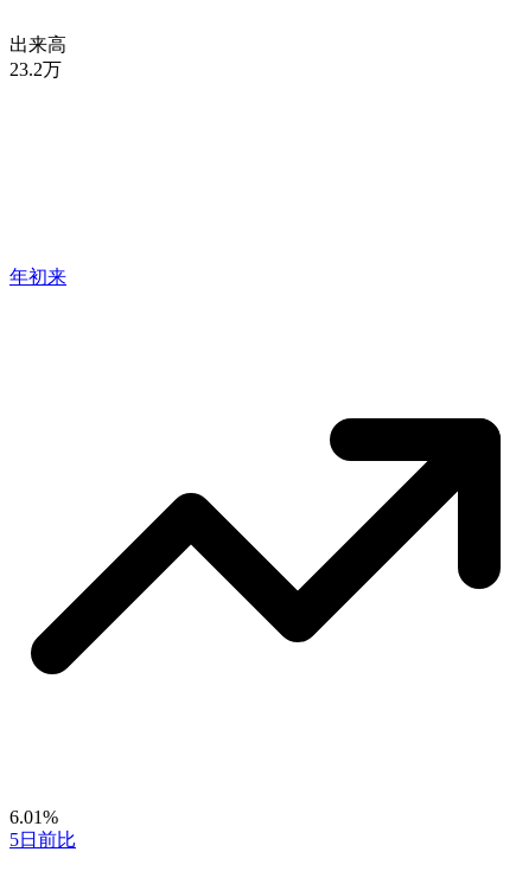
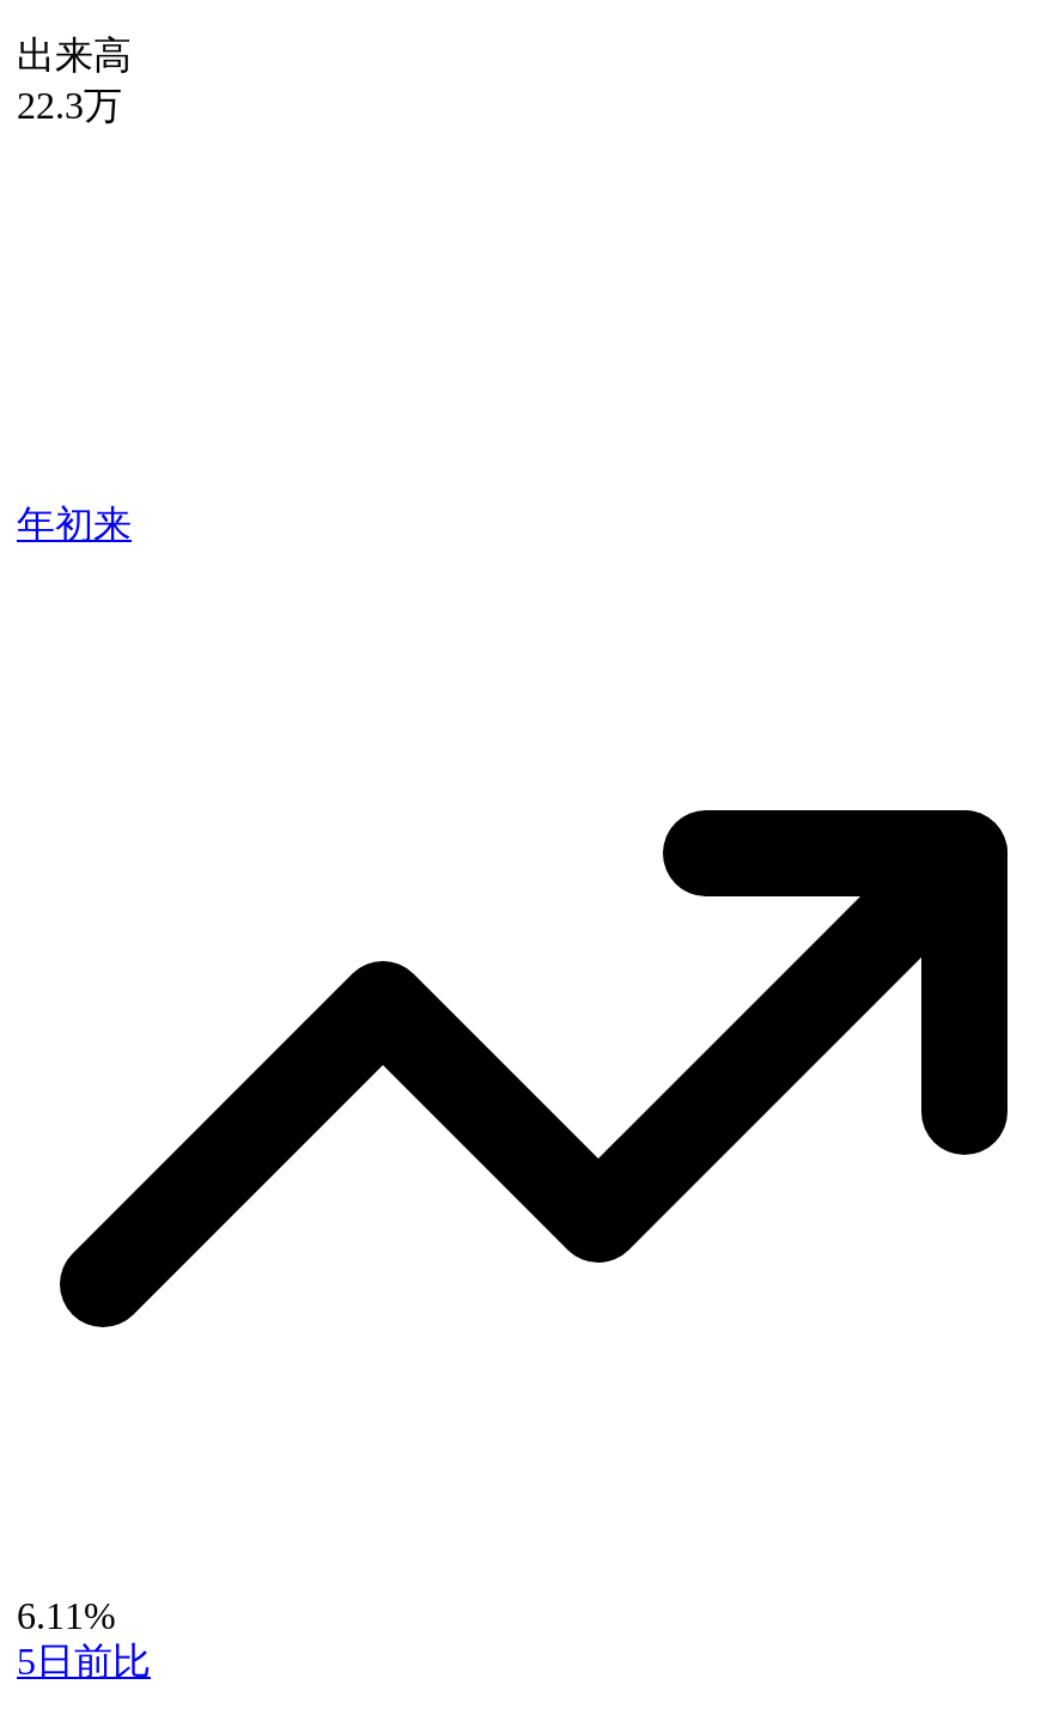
[9,59,62,79] 23.2万 -> [17,85,122,125] 22.3万
[9,807,58,827] 6.01% -> [17,1595,115,1636] 6.11%

